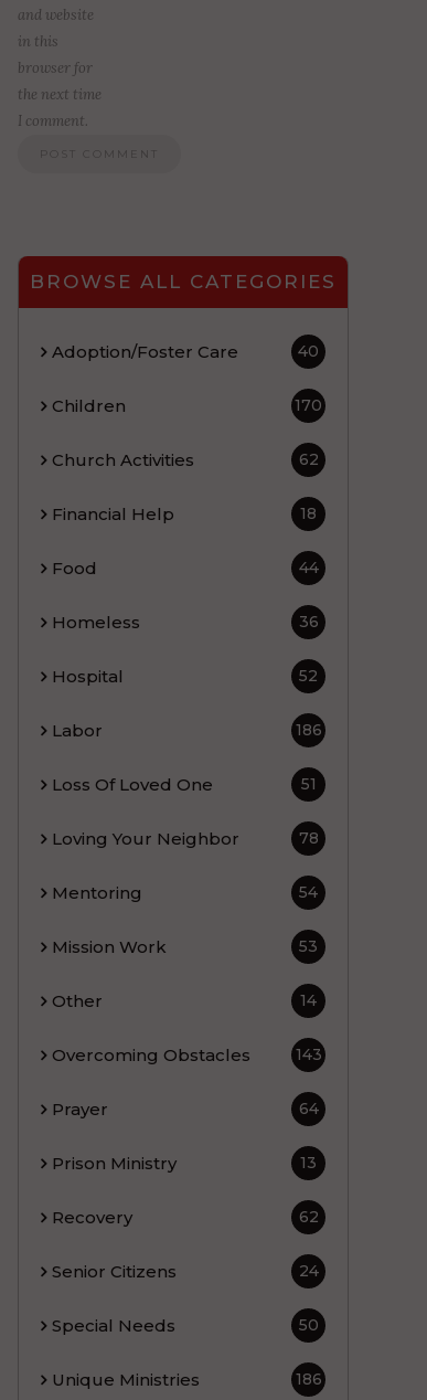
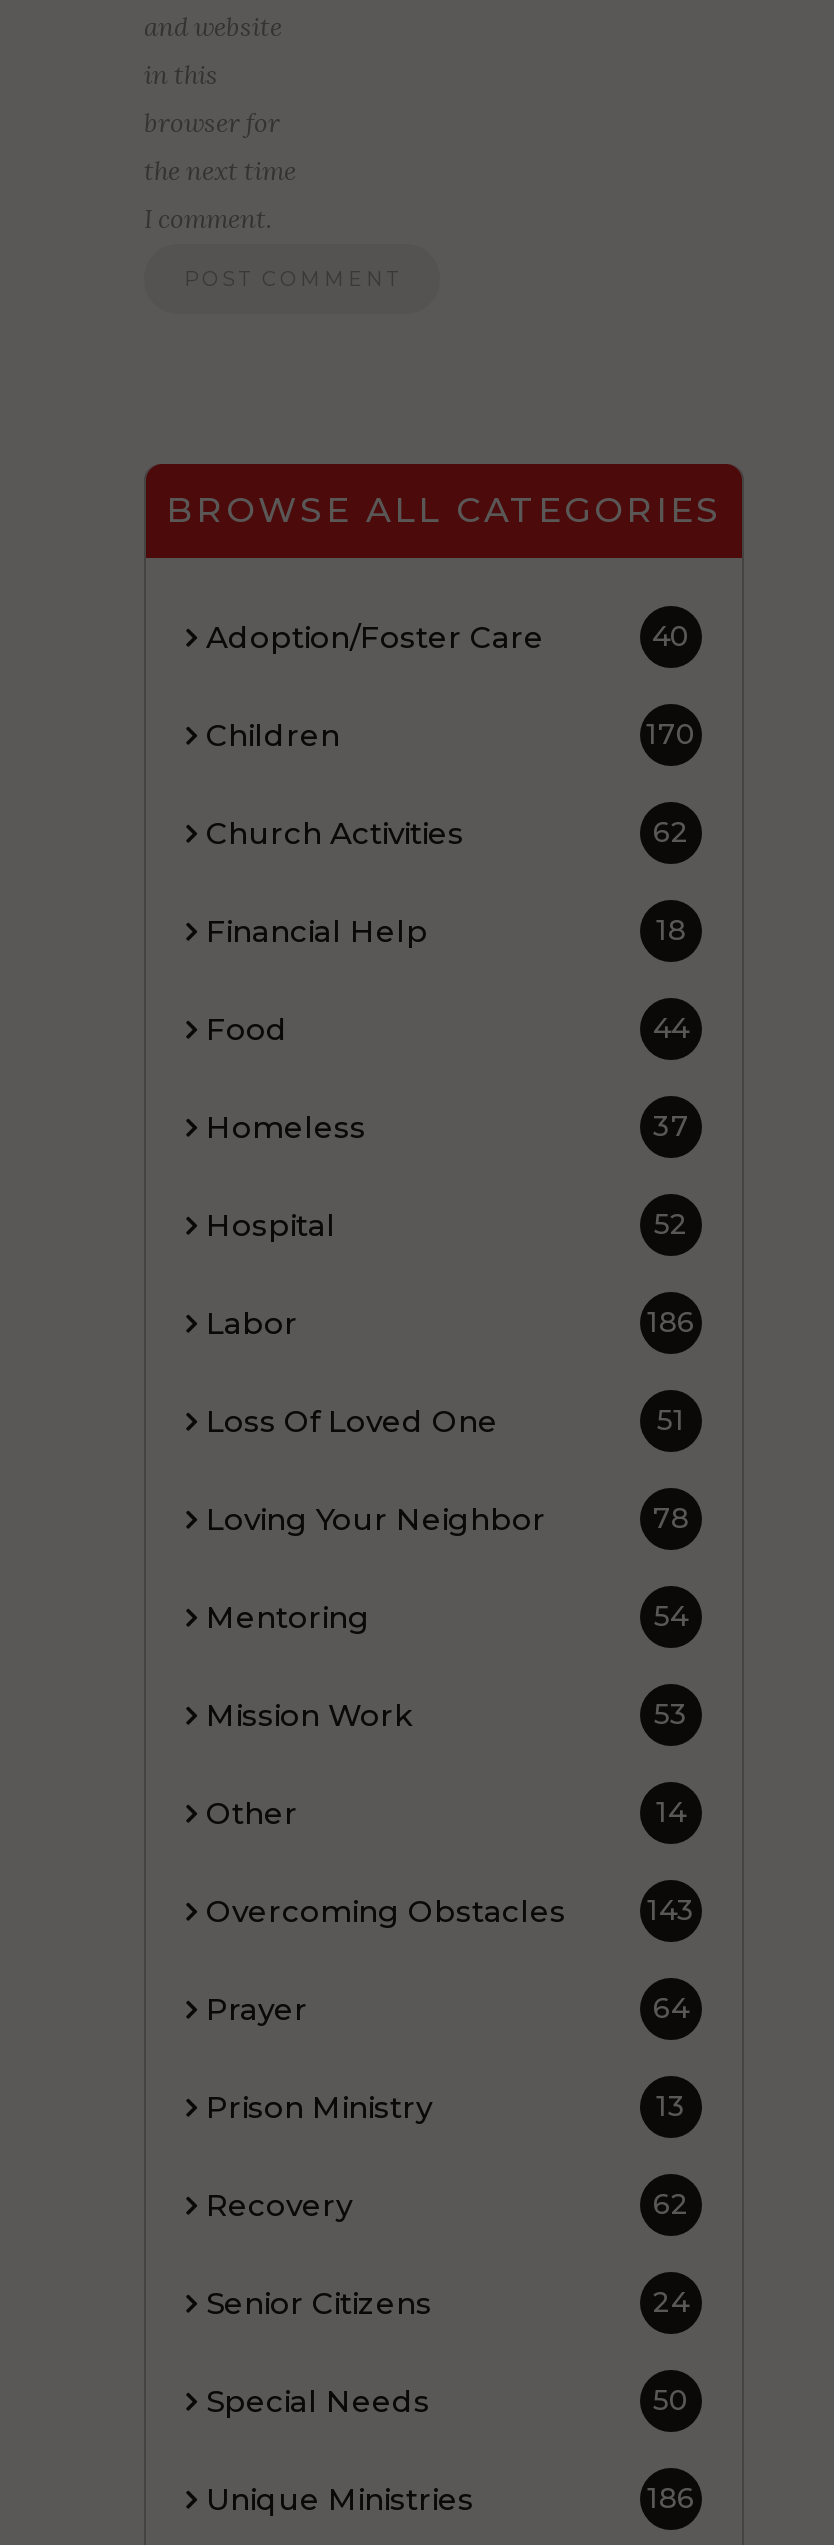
[298,612,318,632] 36 -> [653,1108,689,1144] 37

